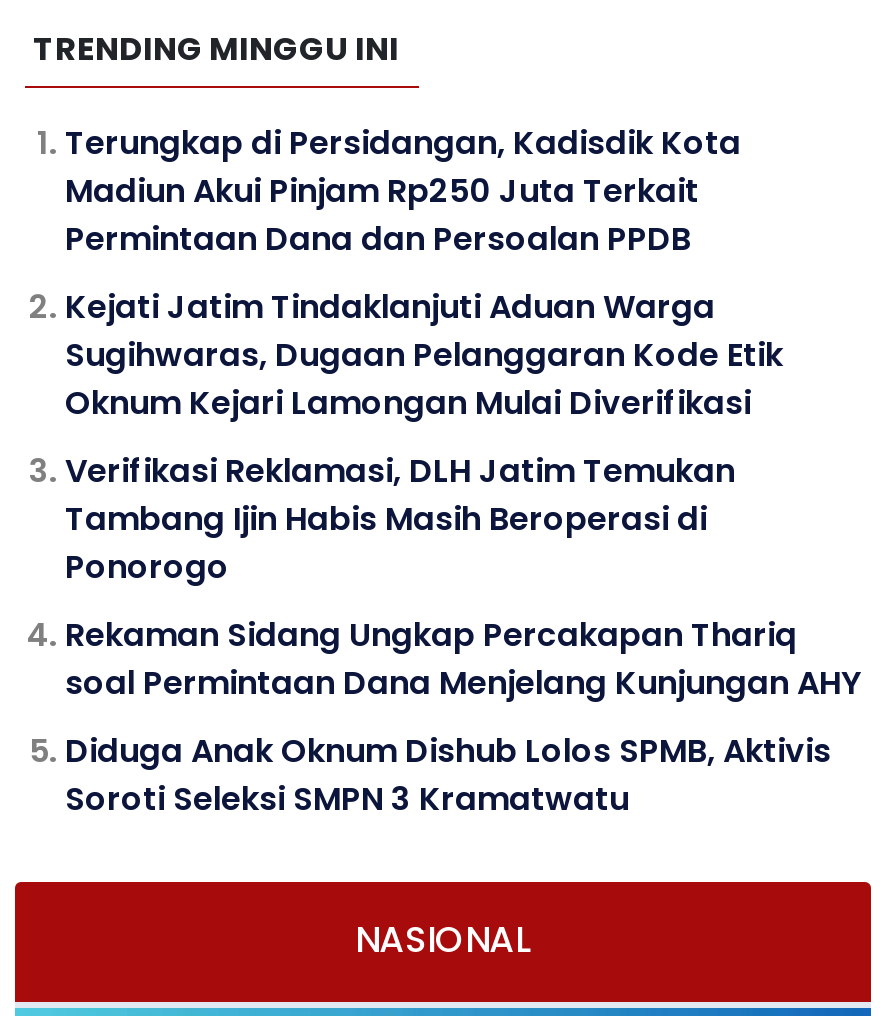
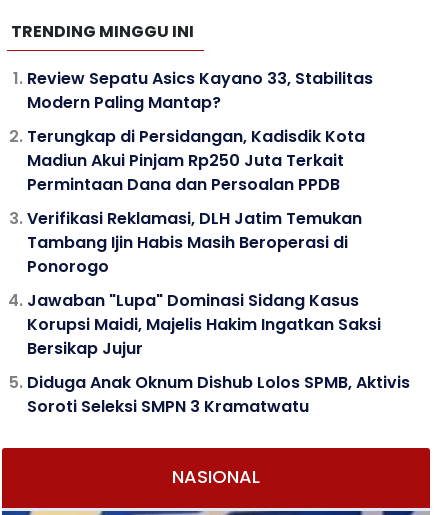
none -> [27,67,373,114] Review Sepatu Asics Kayano 33, Stabilitas | Modern Paling Mantap?
moved [65,121,741,263] -> [27,125,365,196]: Terungkap di Persidangan, Kadisdik Kota | Madiun Akui Pinjam Rp250 Juta Terkait | Permintaan Dana dan Persoalan PPDB
[65,285,783,427] Kejati Jatim Tindaklanjuti Aduan Warga | Sugihwaras, Dugaan Pelanggaran Kode Etik | Oknum Kejari Lamongan Mulai Diverifikasi -> none
moved [65,449,735,591] -> [27,207,362,278]: Verifikasi Reklamasi, DLH Jatim Temukan | Tambang Ijin Habis Masih Beroperasi di | Ponorogo
[65,613,861,707] Rekaman Sidang Ungkap Percakapan Thariq | soal Permintaan Dana Menjelang Kunjungan AHY -> [27,289,381,360] Jawaban "Lupa" Dominasi Sidang Kasus | Korupsi Maidi, Majelis Hakim Ingatkan Saksi | Bersikap Jujur

